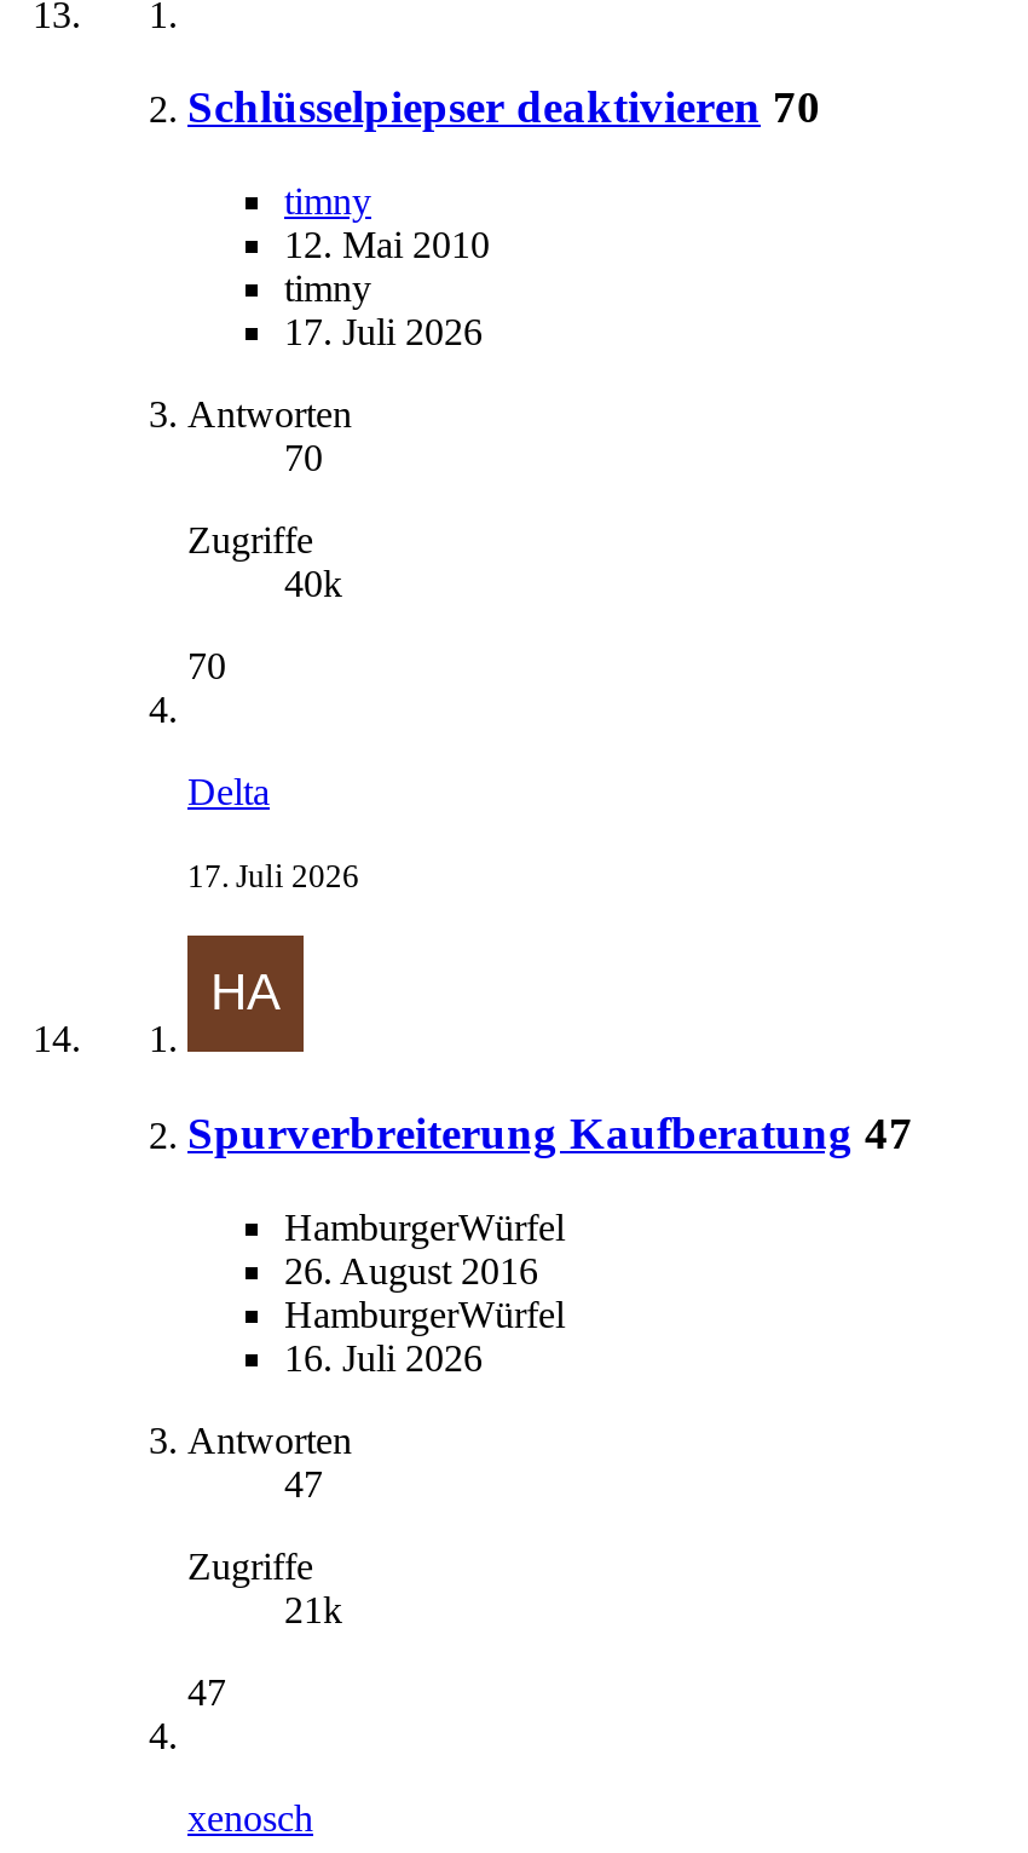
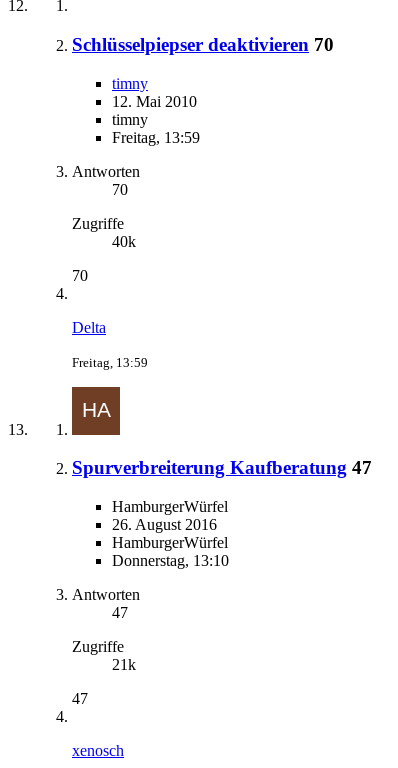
[284,311,483,352] 17. Juli 2026 -> [112,129,200,146] Freitag, 13:59
[187,858,359,895] 17. Juli 2026 -> [72,355,148,370] Freitag, 13:59
[284,1336,483,1378] 16. Juli 2026 -> [112,552,229,569] Donnerstag, 13:10

